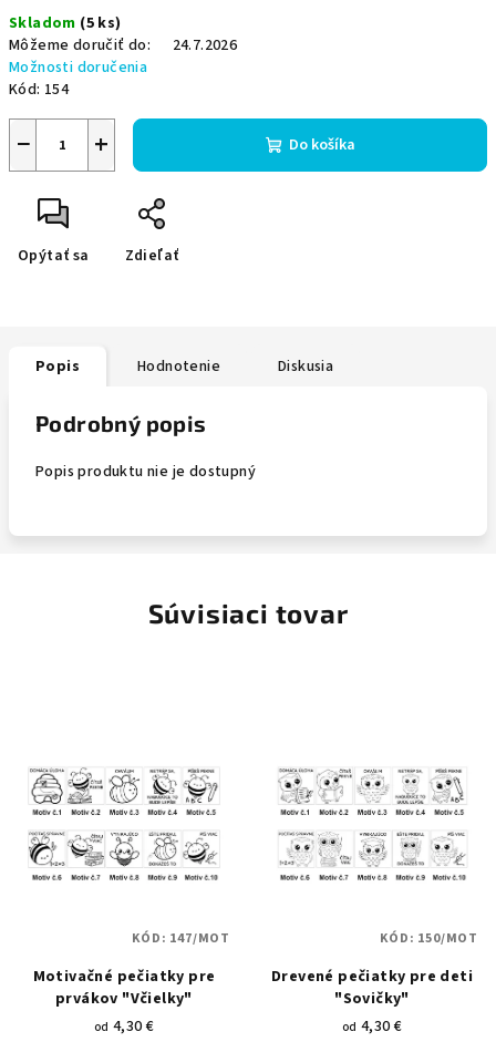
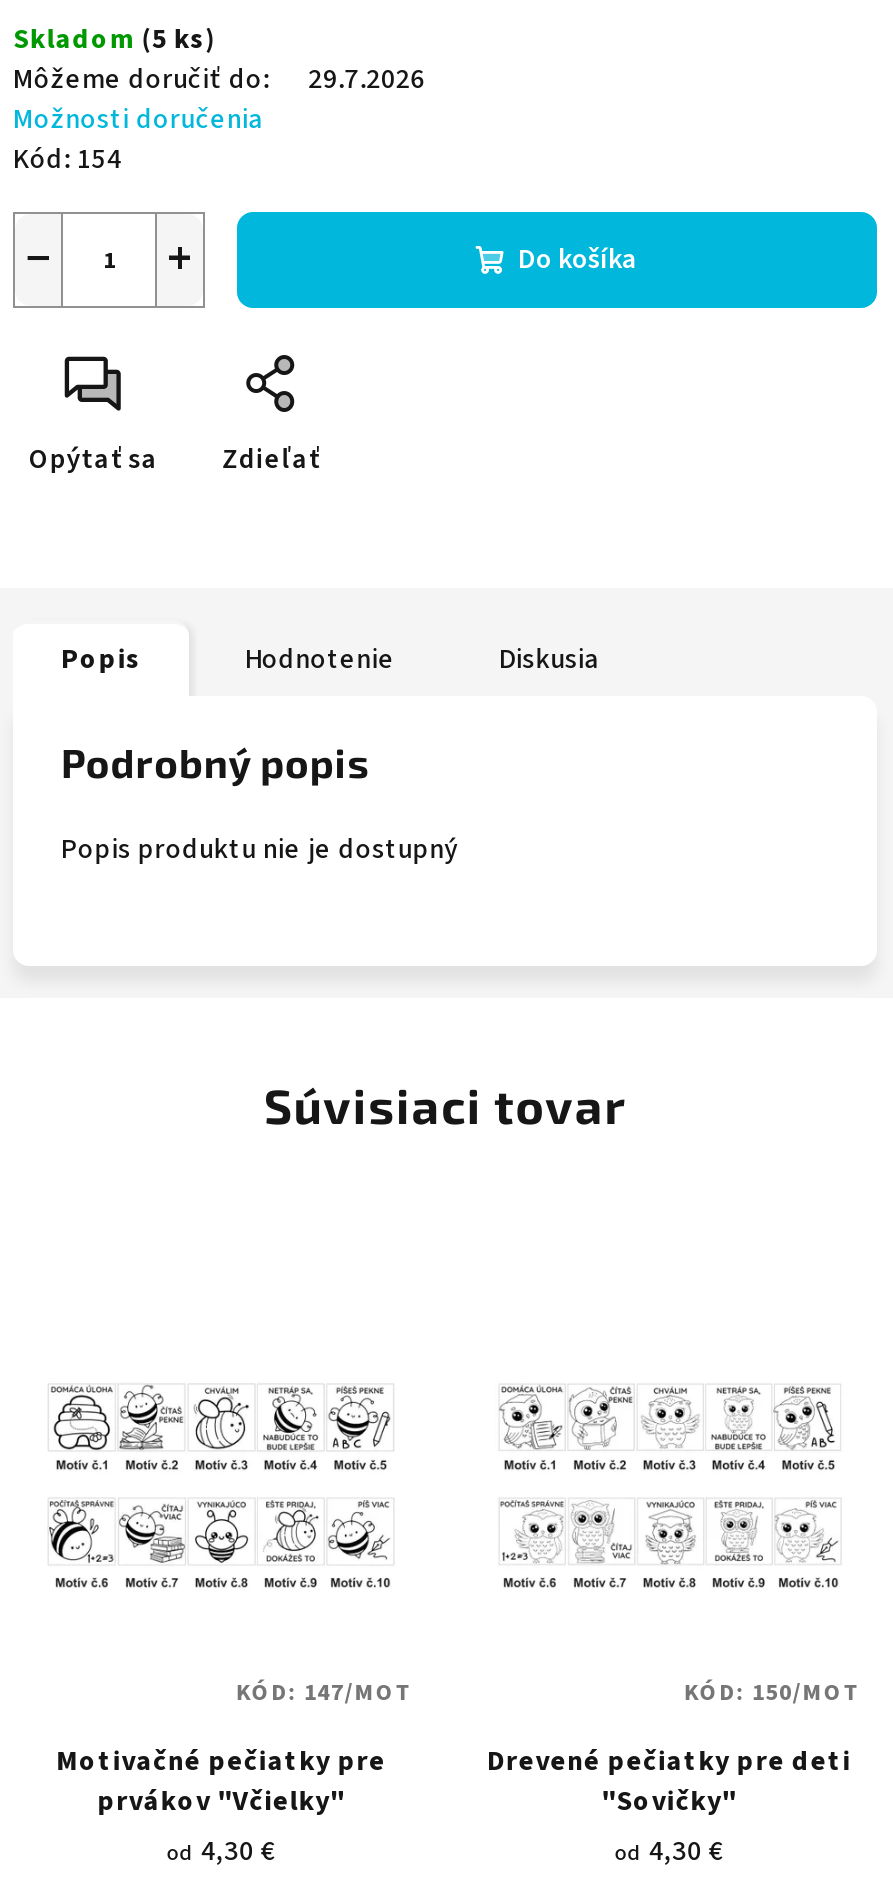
[9,34,237,56] Môžeme doručiť do: 24.7.2026 -> [13,60,425,100] Môžeme doručiť do: 29.7.2026

